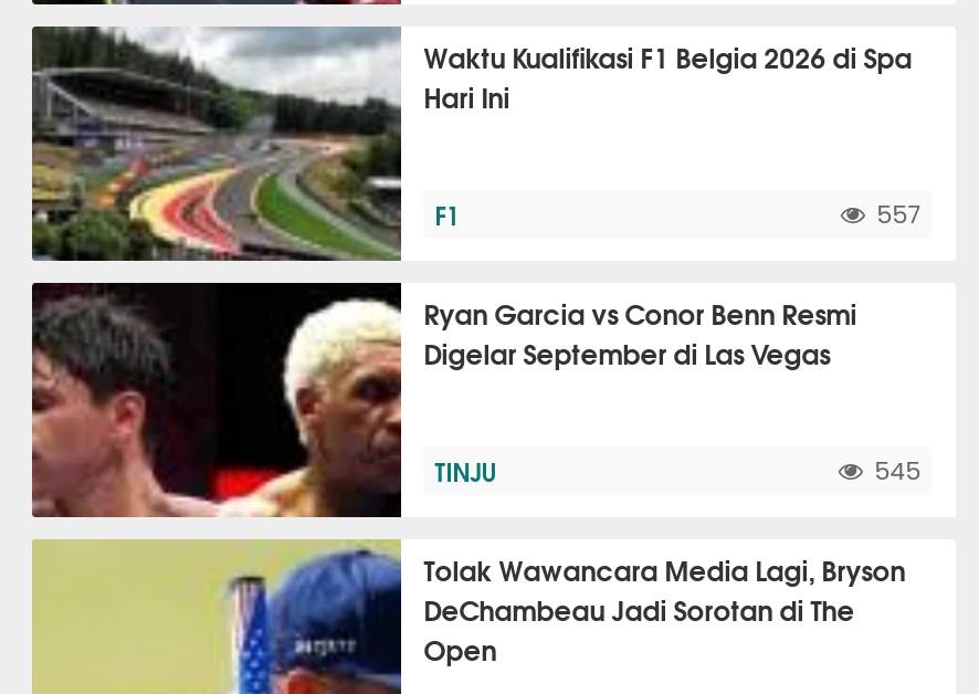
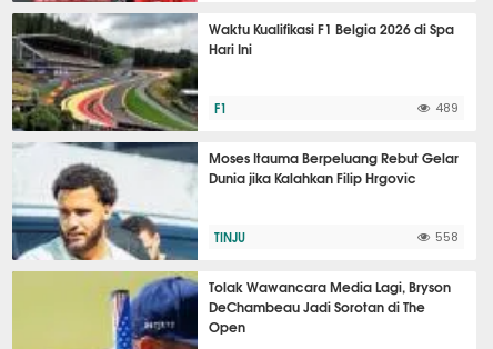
[876,203,921,228] 557 -> [435,102,459,114] 489
[30,281,857,519] [image] | Ryan Garcia vs Conor Benn Resmi | Digelar September di Las Vegas -> [11,141,459,261] [image] | Moses Itauma Berpeluang Rebut Gelar | Dunia jika Kalahkan Filip Hrgovic
[874,460,921,484] 545 -> [435,231,459,243] 558

